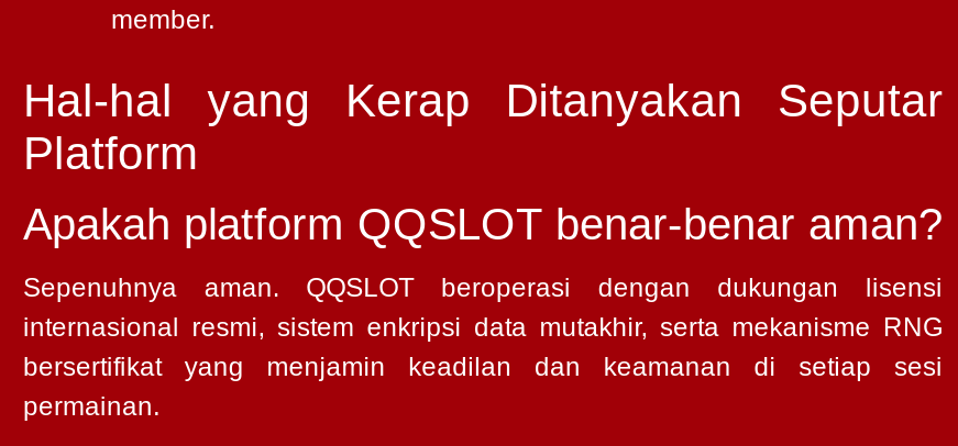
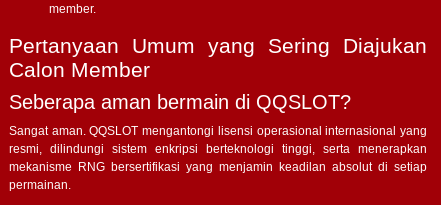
[23,75,943,249] Hal-hal yang Kerap Ditanyakan Seputar | Platform | Apakah platform QQSLOT benar-benar aman? -> [9,34,427,113] Pertanyaan Umum yang Sering Diajukan | Calon Member | Seberapa aman bermain di QQSLOT?
[23,273,943,383] Sepenuhnya aman. QQSLOT beroperasi dengan dukungan lisensi | internasional resmi, sistem enkripsi data mutakhir, serta mekanisme RNG | bersertifikat yang menjamin keadilan dan keamanan di setiap sesi -> [9,124,427,174] Sangat aman. QQSLOT mengantongi lisensi operasional internasional yang | resmi, dilindungi sistem enkripsi berteknologi tinggi, serta menerapkan | mekanisme RNG bersertifikasi yang menjamin keadilan absolut di setiap

